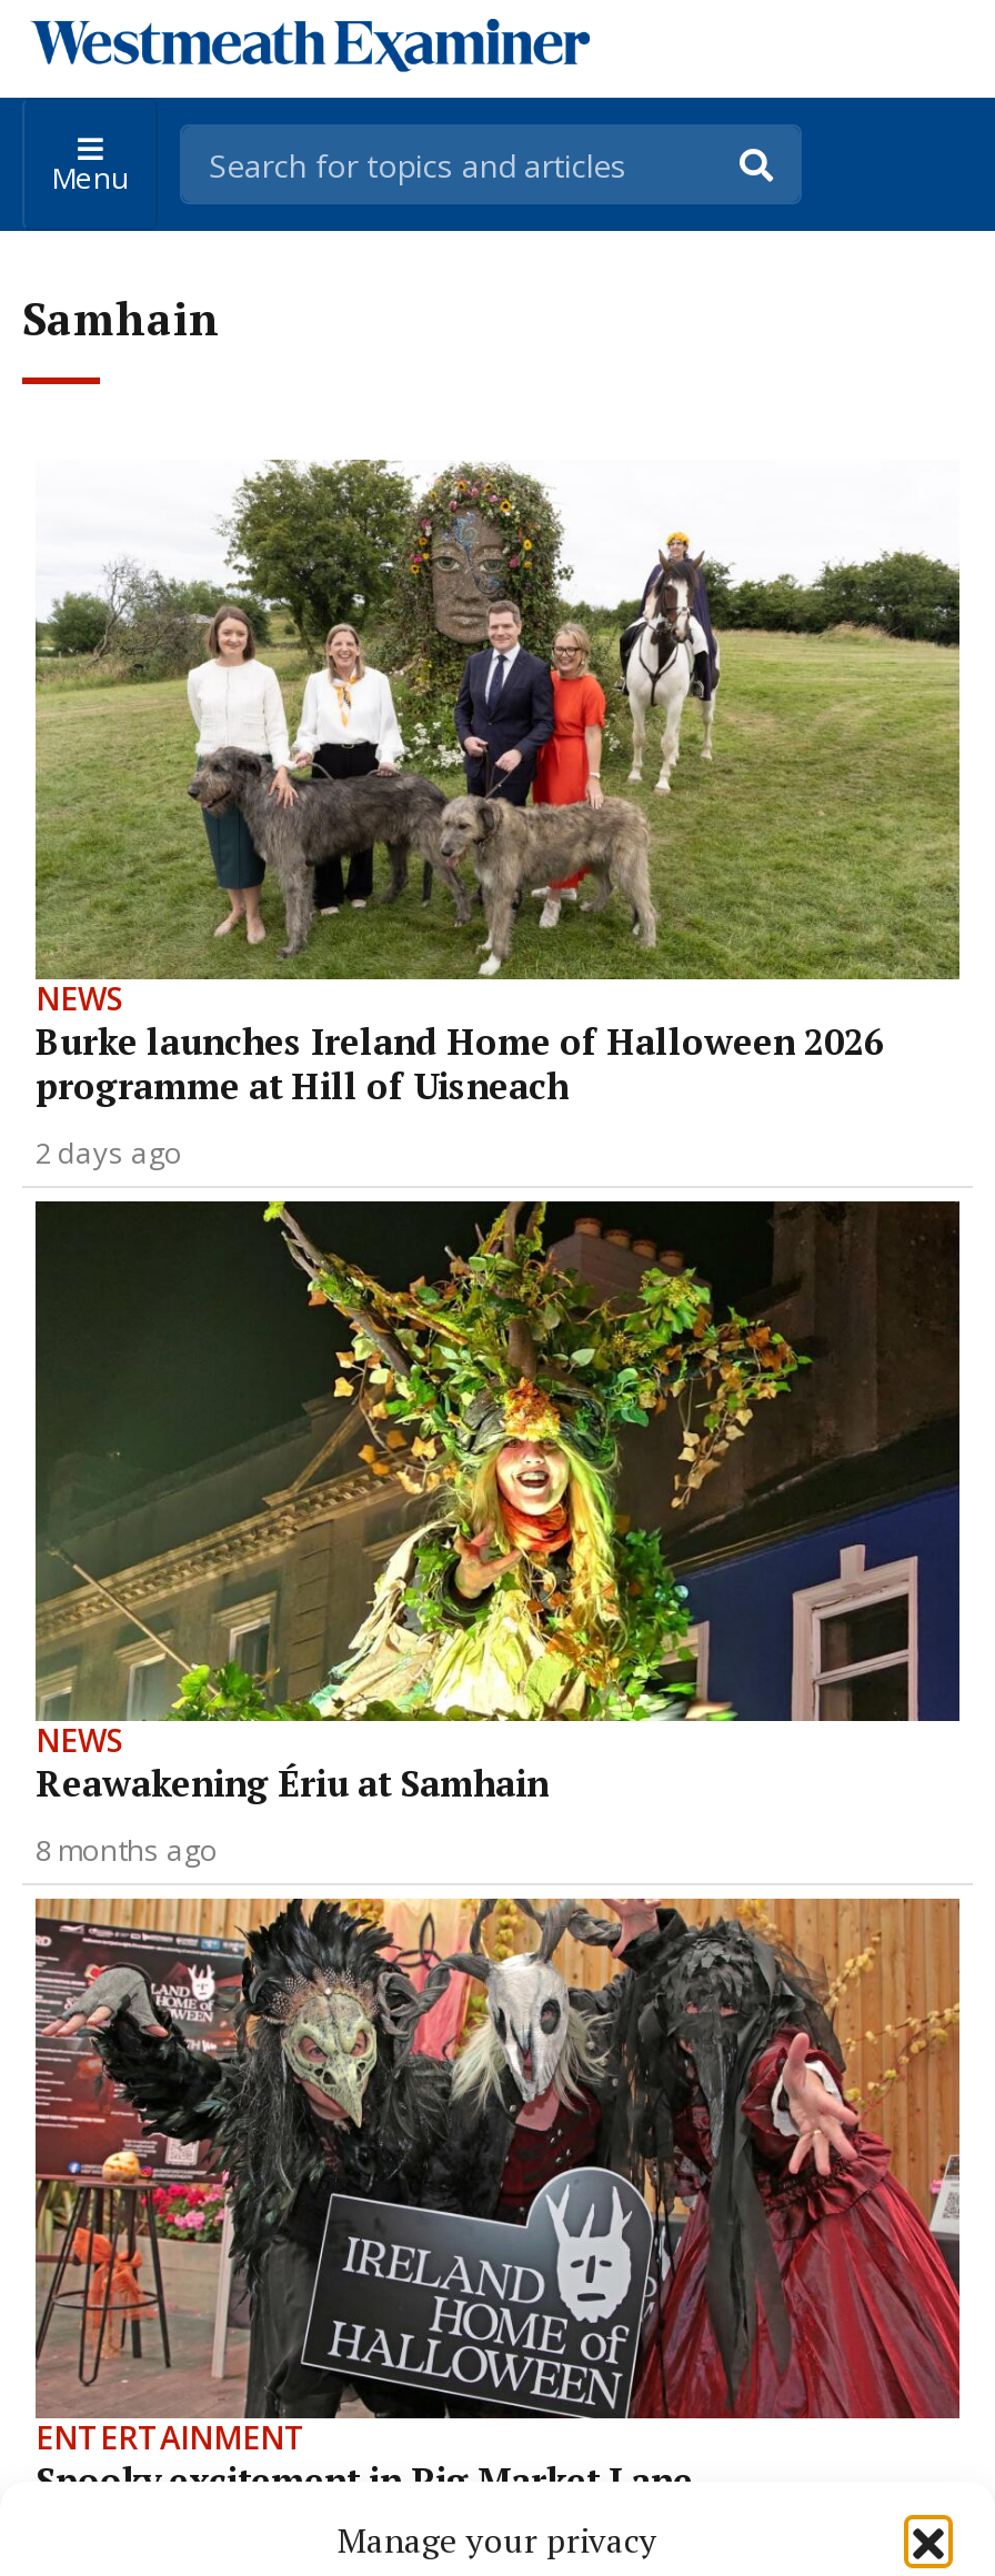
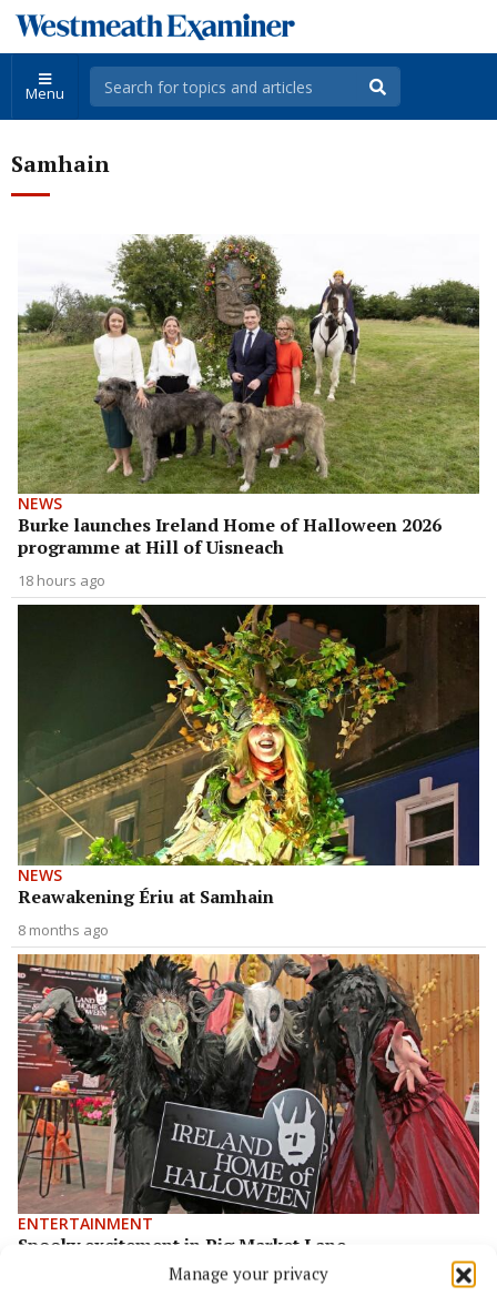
[36,1132,182,1172] 2 days ago -> [18,571,105,591] 18 hours ago

